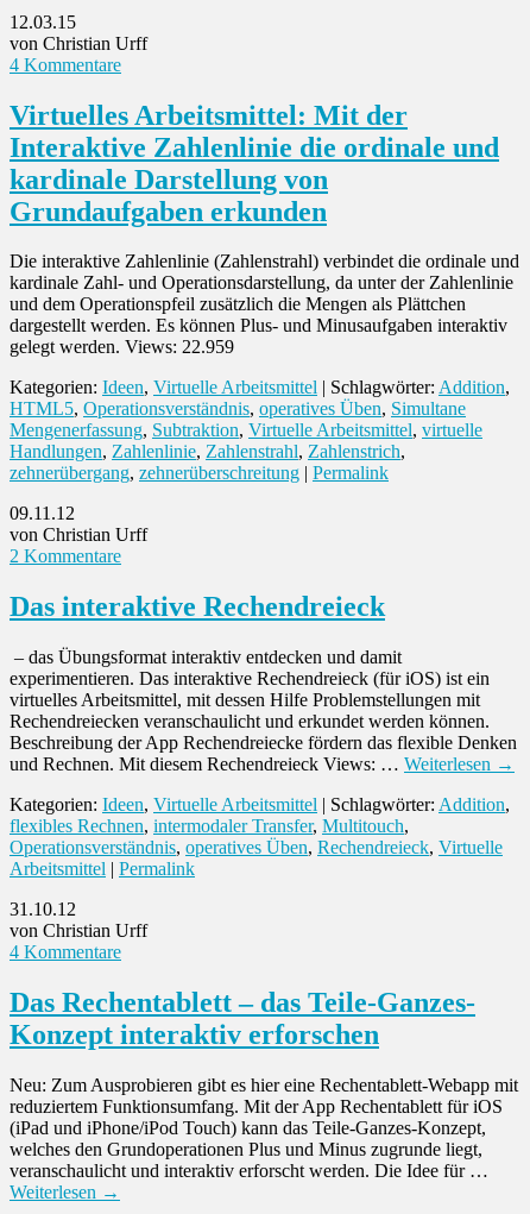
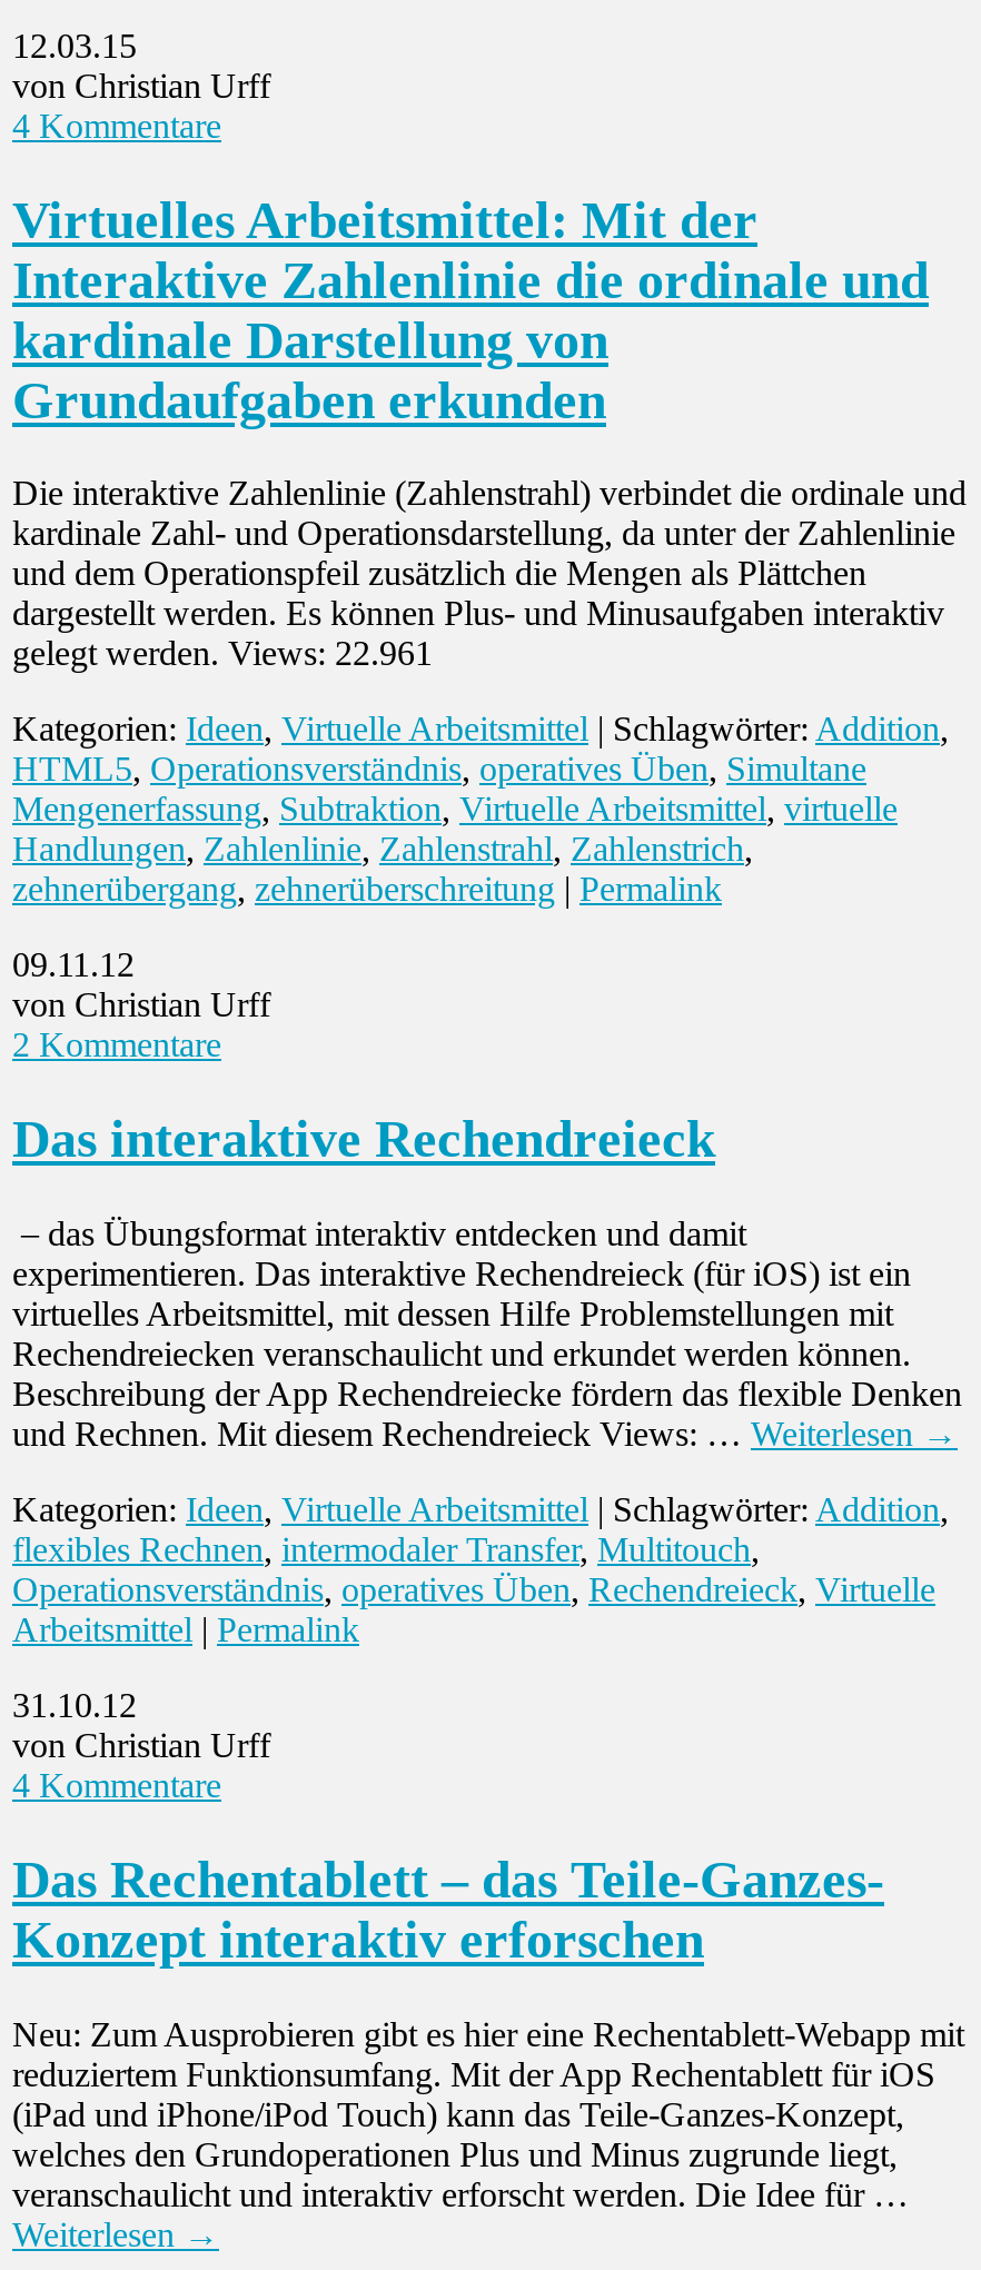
[10,337,234,357] gelegt werden. Views: 22.959 -> [12,635,433,673] gelegt werden. Views: 22.961

